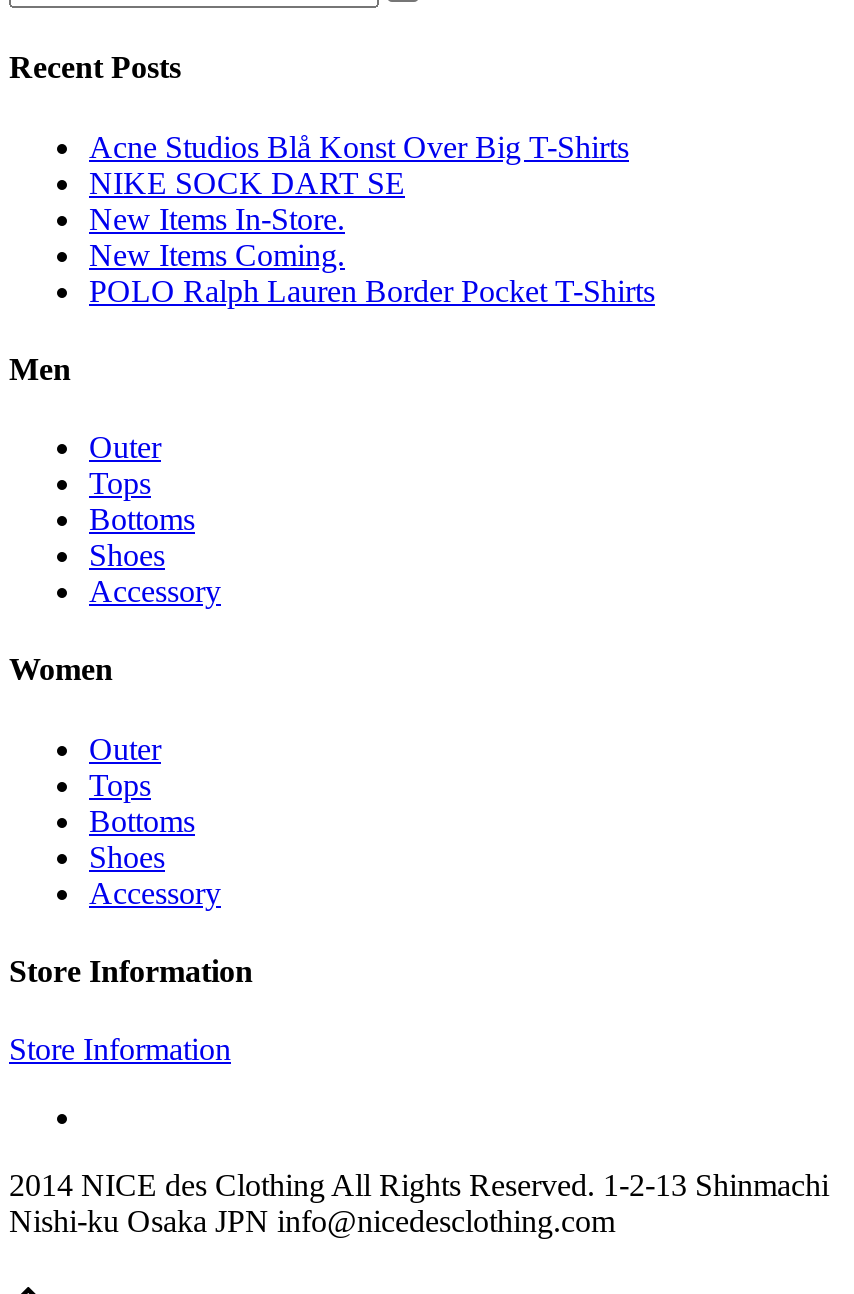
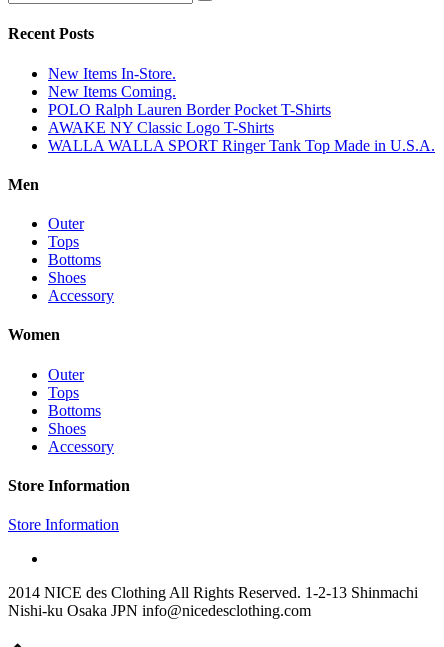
[89,129,629,199] Acne Studios Blå Konst Over Big T-Shirts | NIKE SOCK DART SE -> none
moved [89,201,655,307] -> [48,65,331,118]: New Items In-Store. | New Items Coming. | POLO Ralph Lauren Border Pocket T-Shirts
none -> [48,119,435,154] AWAKE NY Classic Logo T-Shirts | WALLA WALLA SPORT Ringer Tank Top Made in U.S.A.

